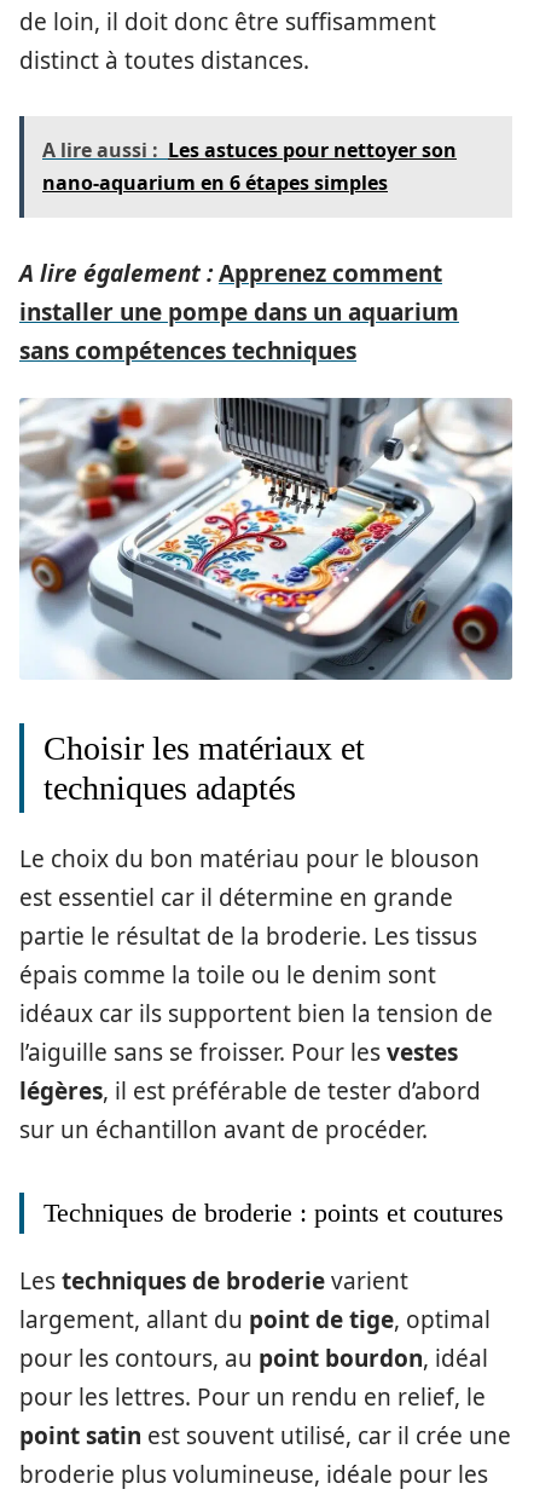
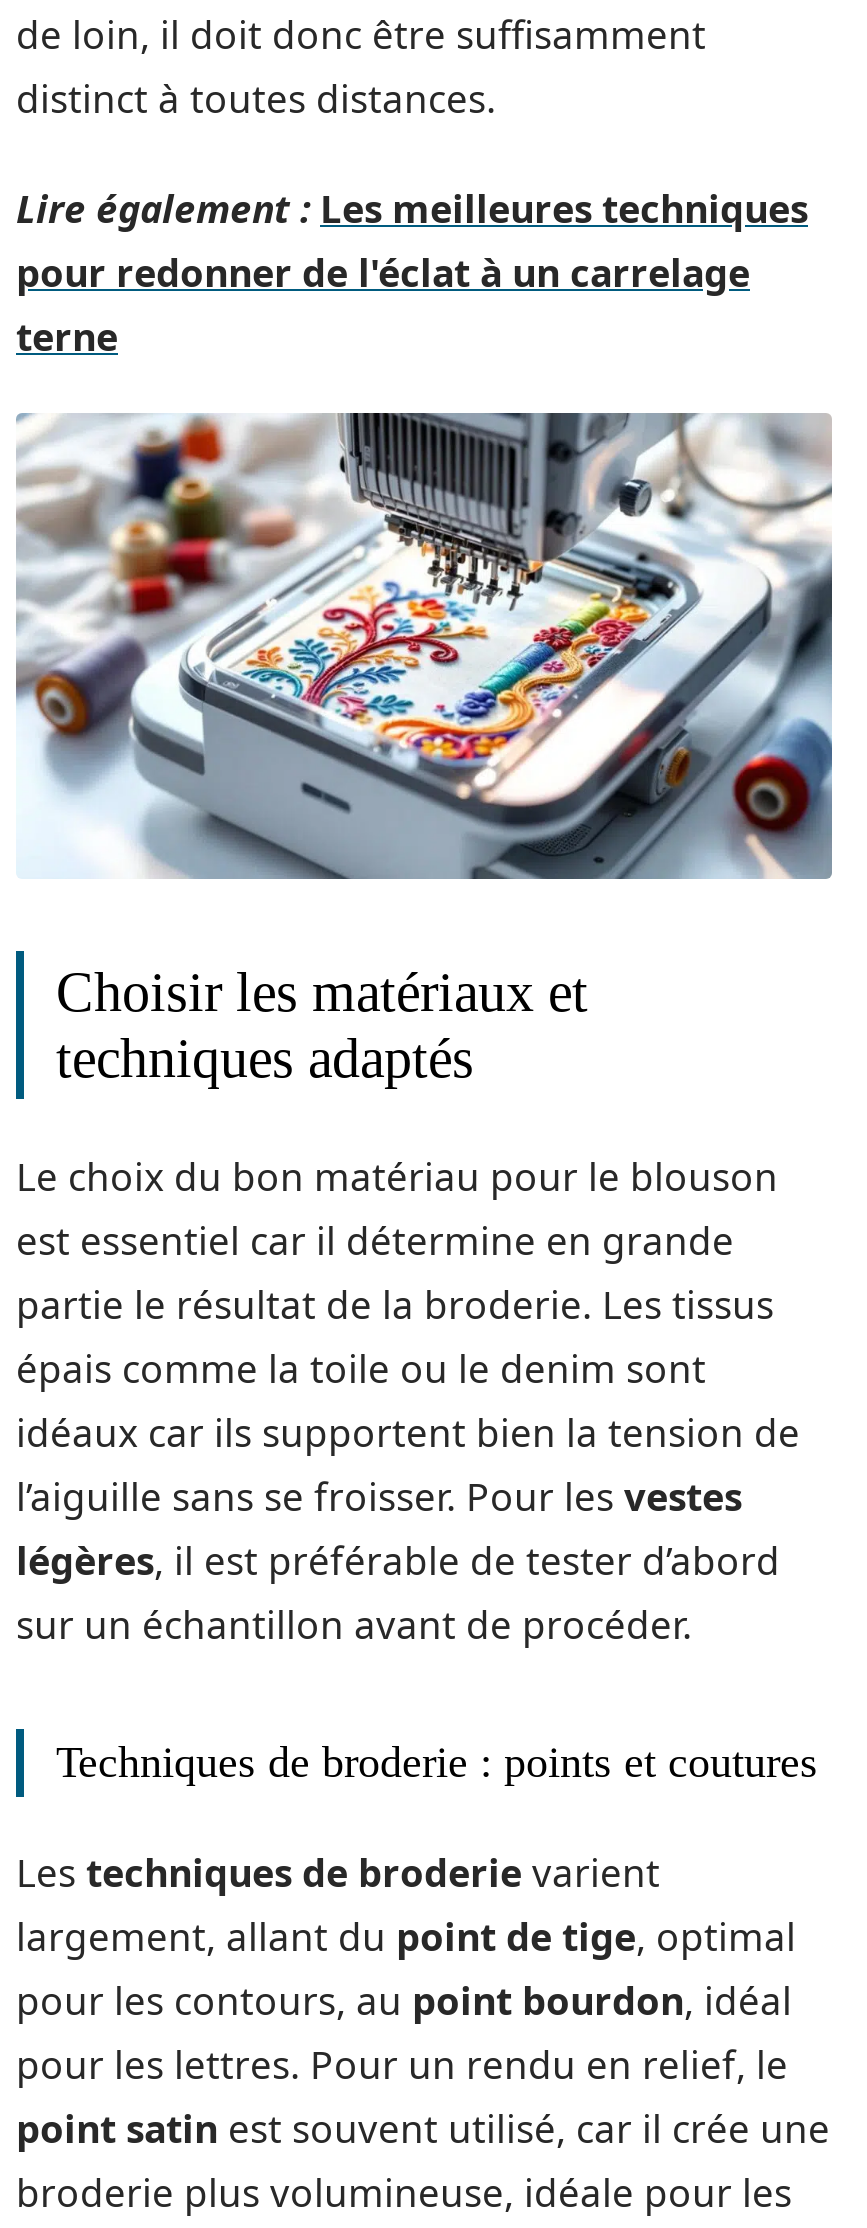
[19,137,459,366] A lire aussi : Les astuces pour nettoyer son | nano-aquarium en 6 étapes simples | A lire également : Apprenez comment | installer une pompe dans un aquarium | sans compétences techniques -> [16,182,808,362] Lire également : Les meilleures techniques | pour redonner de l'éclat à un carrelage | terne

